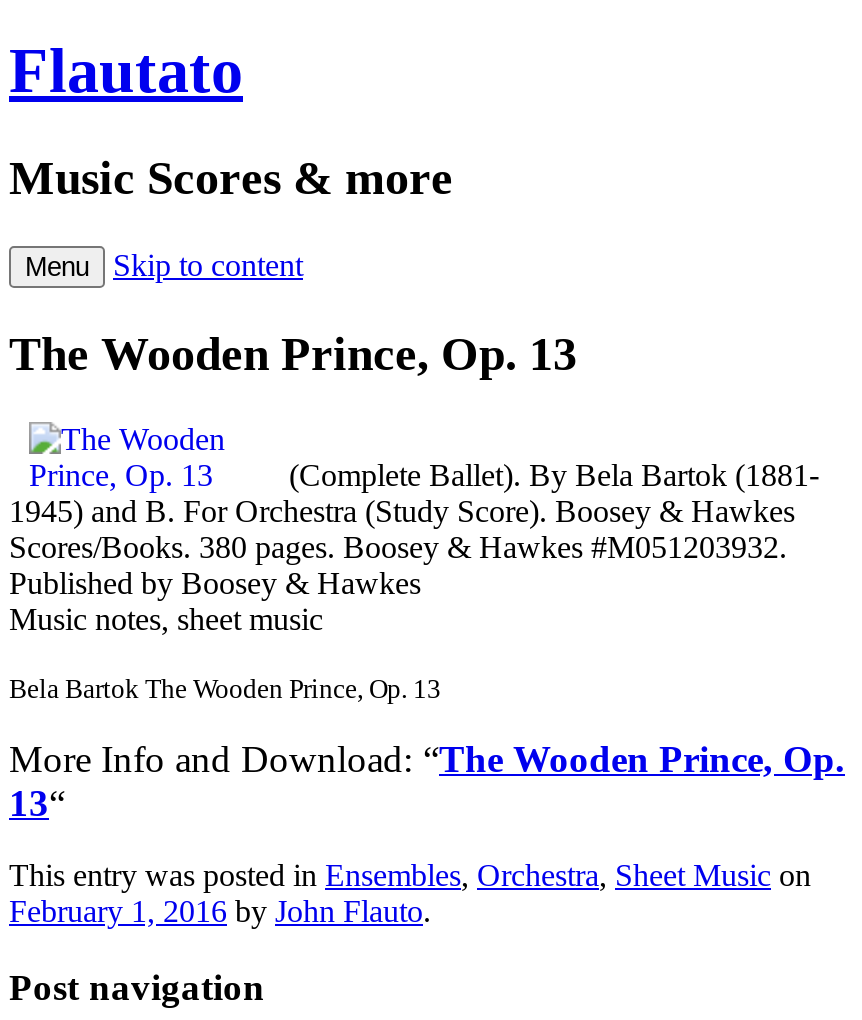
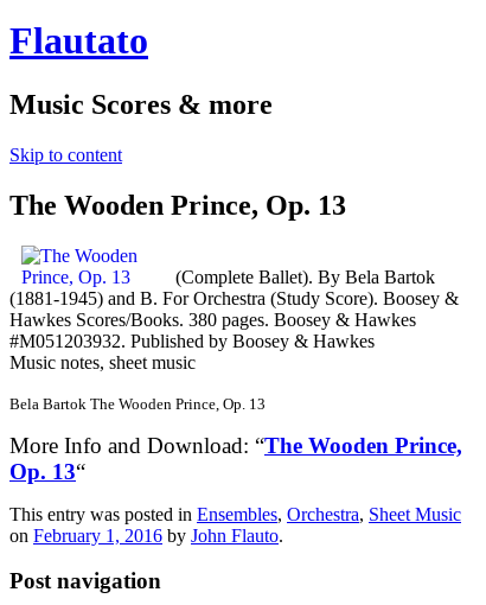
[25,252,89,282] Menu -> none

